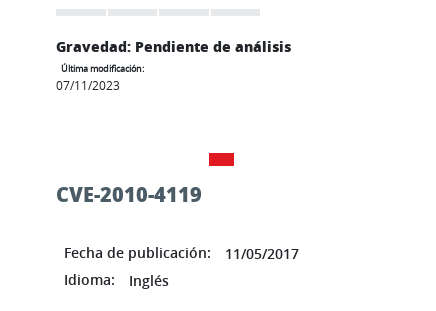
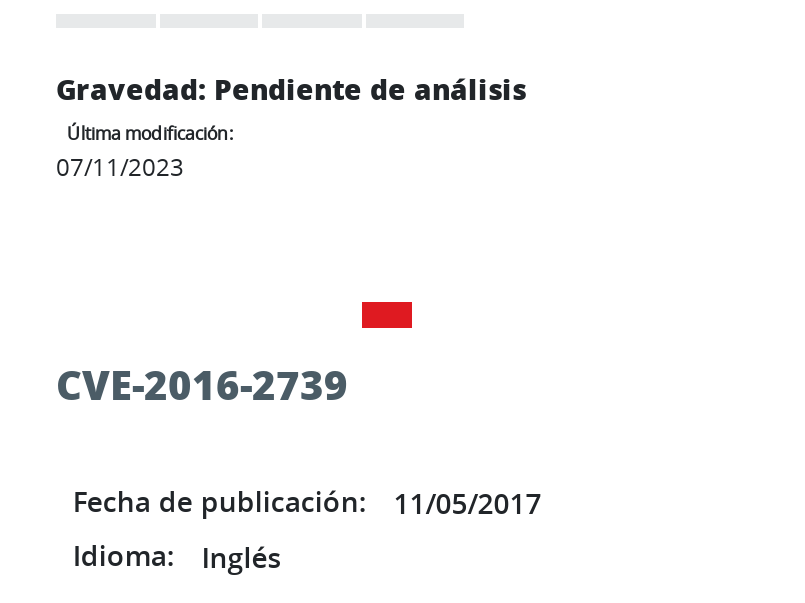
[56,180,202,208] CVE-2010-4119 -> [56,355,348,411] CVE-2016-2739

